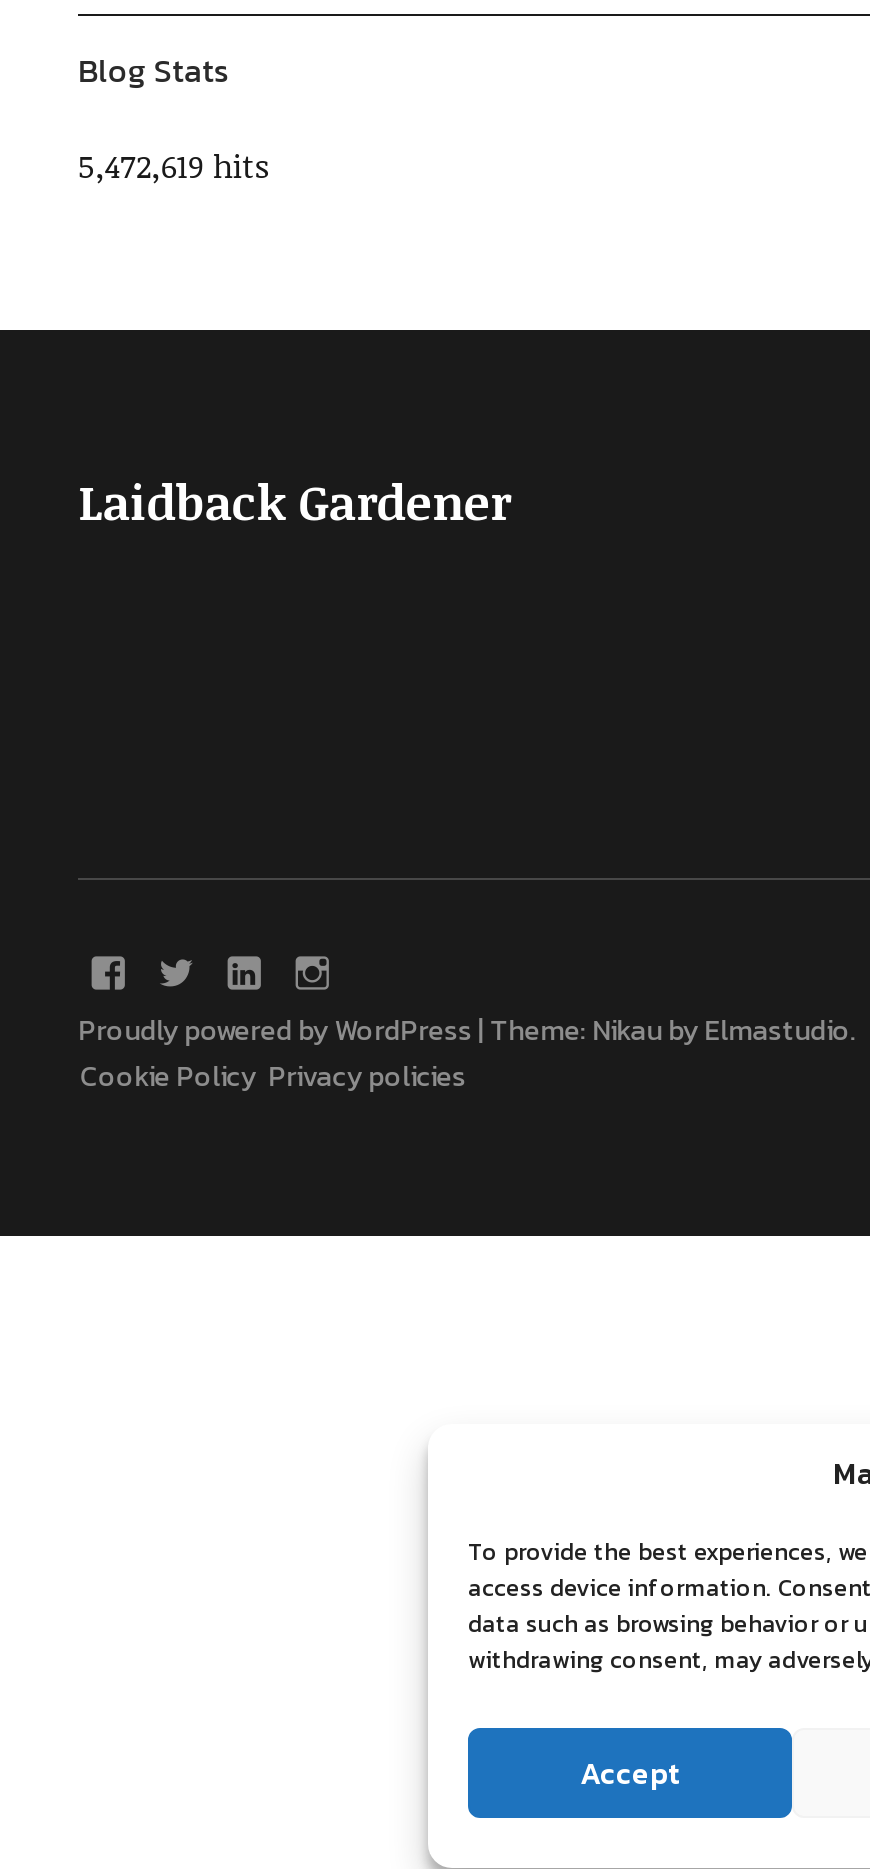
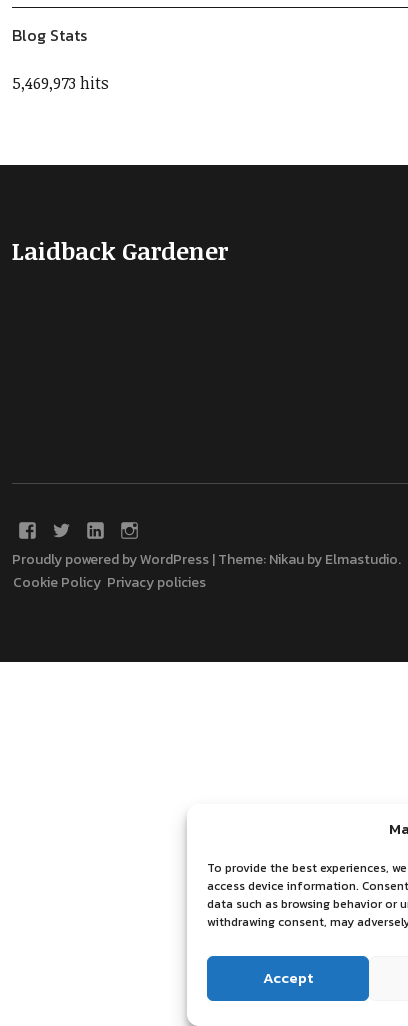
[78,144,270,188] 5,472,619 hits -> [12,72,109,94] 5,469,973 hits

